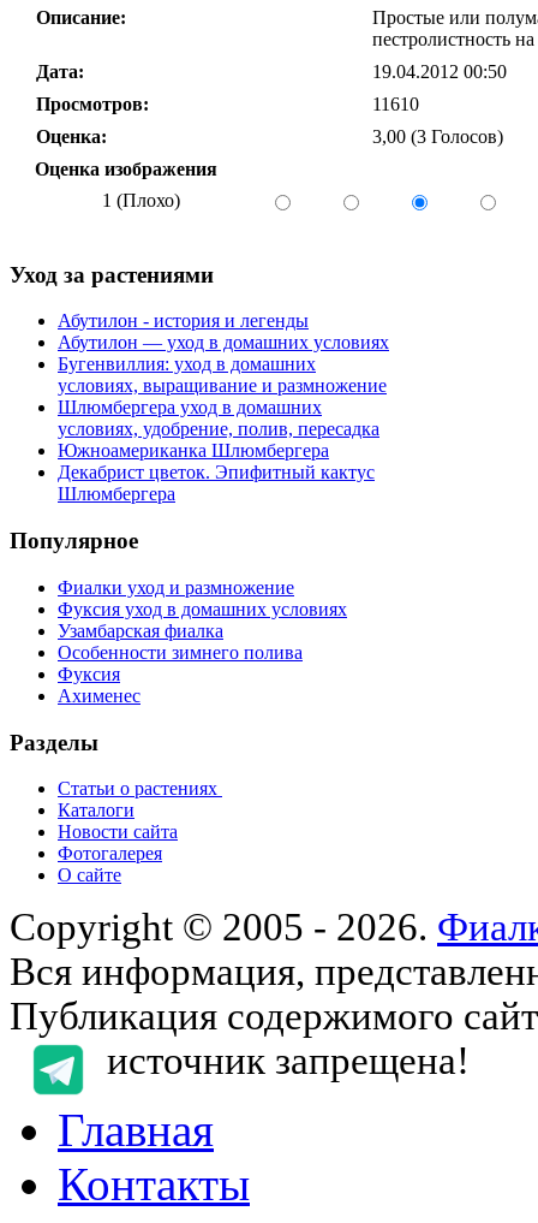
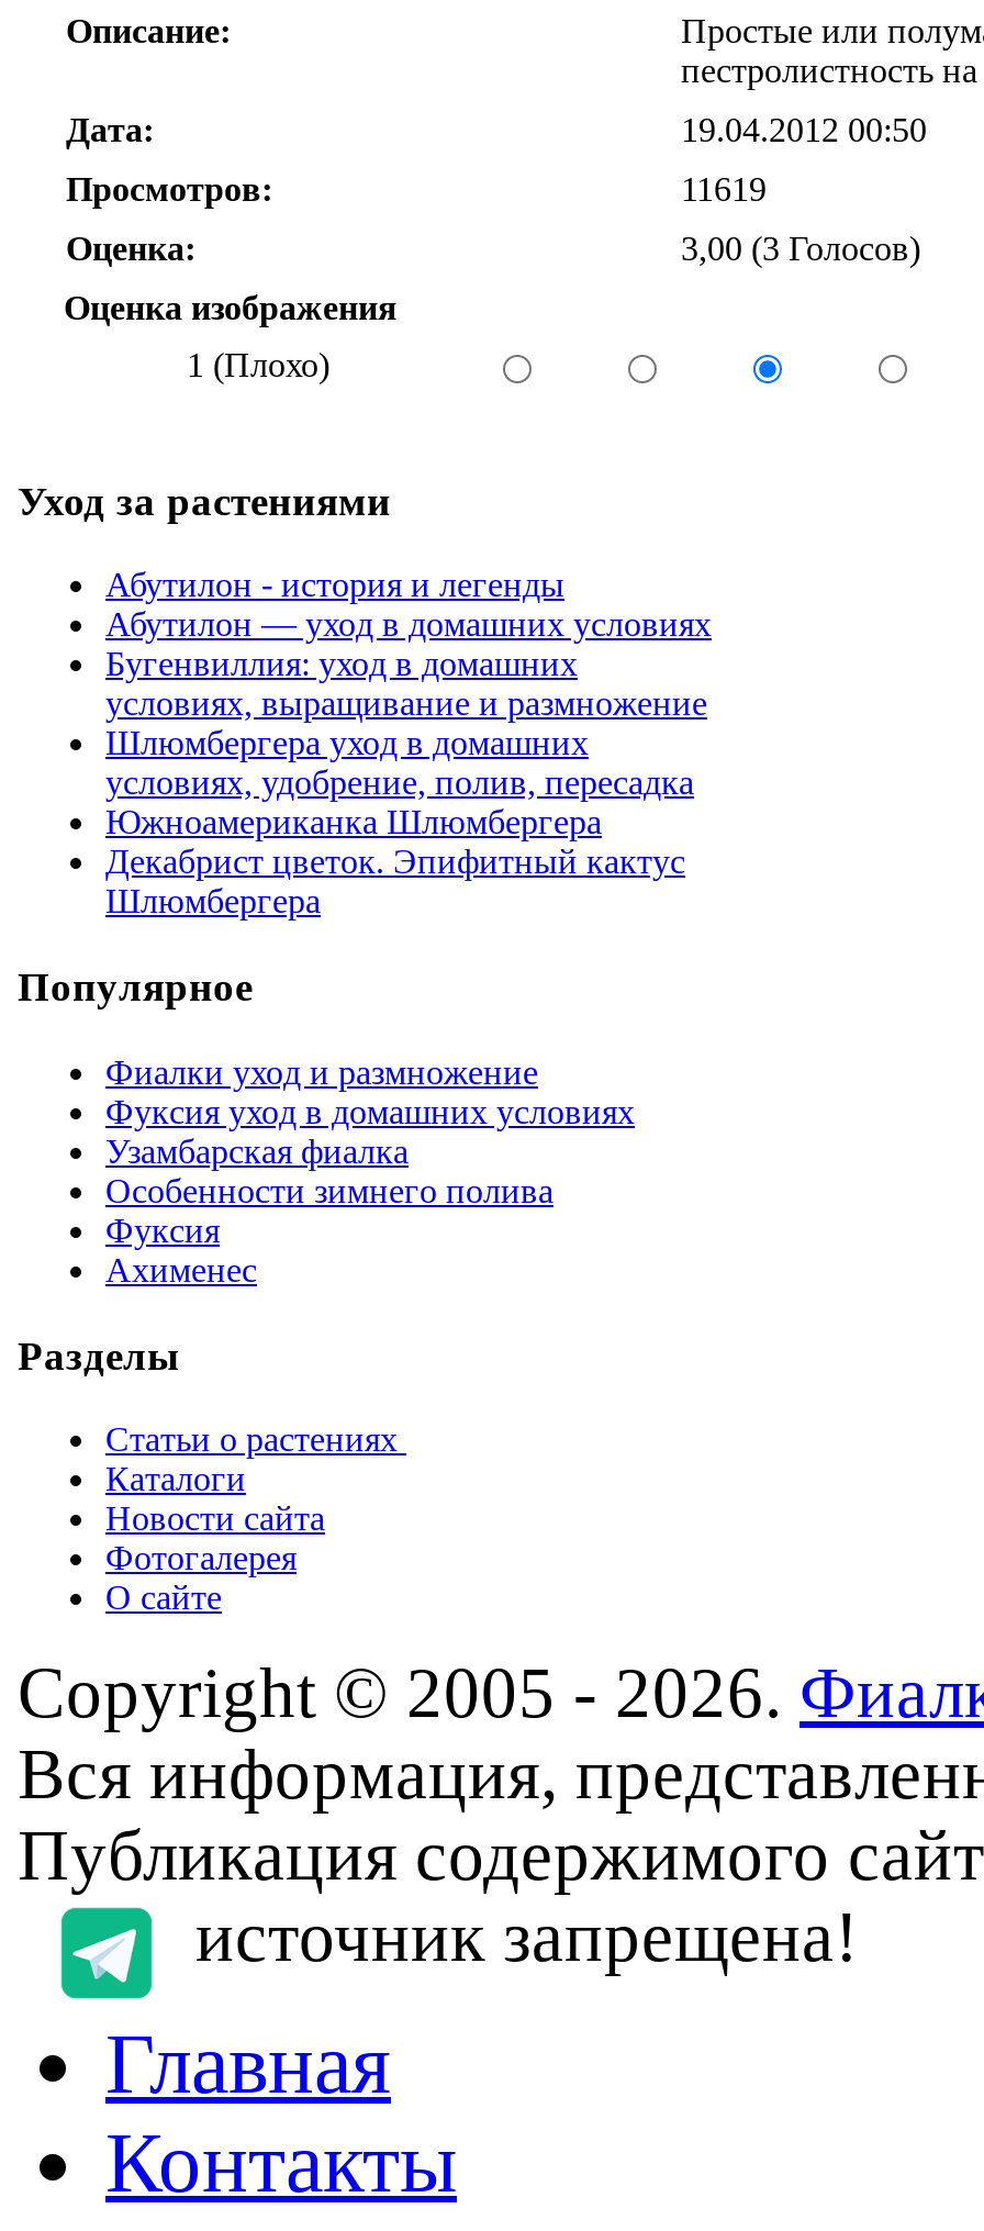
[372,94,419,114] 11610 -> [681,170,767,208] 11619

